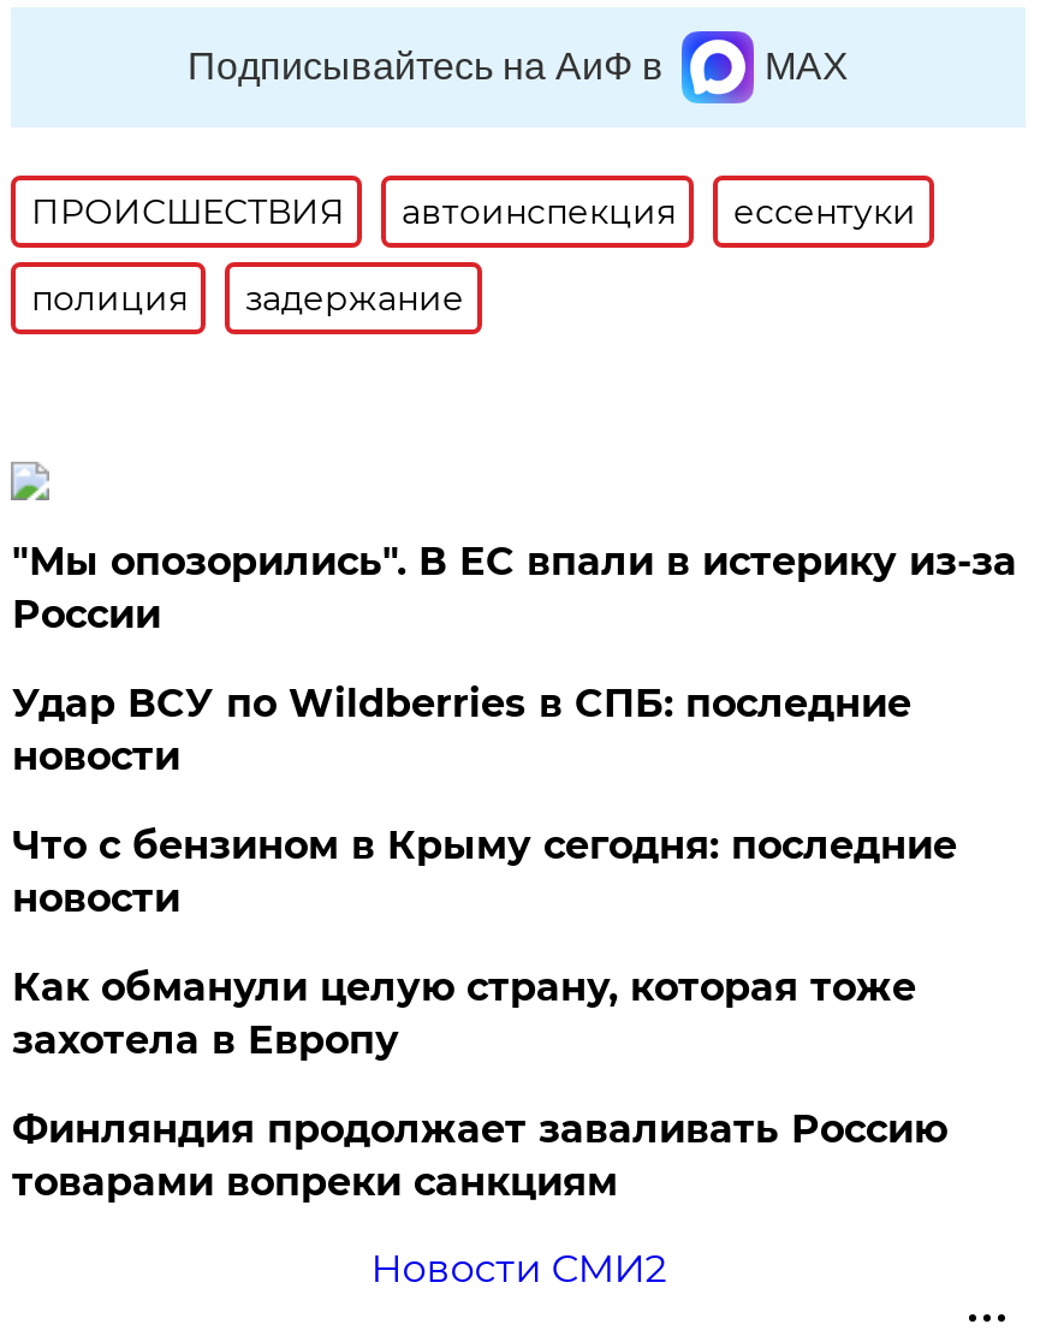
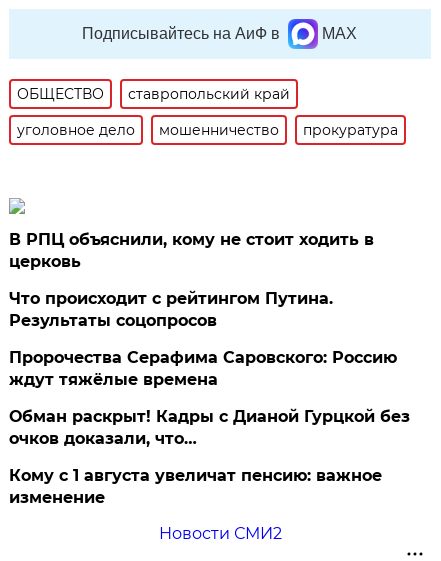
[31,189,916,232] ПРОИСШЕСТВИЯ | автоинспекция | ессентуки -> [17,84,290,102] ОБЩЕСТВО | ставропольский край
[31,275,464,319] полиция | задержание -> [17,120,398,138] уголовное дело | мошенничество | прокуратура
[12,538,1017,636] "Мы опозорились". В ЕС впали в истерику из-за | России -> [9,229,374,270] В РПЦ объяснили, кому не стоит ходить в | церковь
[12,679,911,778] Удар ВСУ по Wildberries в СПБ: последние | новости -> [9,288,333,329] Что происходит с рейтингом Путина. | Результаты соцопросов
[12,821,957,920] Что с бензином в Крыму сегодня: последние | новости -> [9,347,397,388] Пророчества Серафима Саровского: Россию | ждут тяжёлые времена
[12,963,916,1062] Как обманули целую страну, которая тоже | захотела в Европу -> [9,406,410,447] Обман раскрыт! Кадры с Дианой Гурцкой без | очков доказали, что…
[12,1105,947,1204] Финляндия продолжает заваливать Россию | товарами вопреки санкциям -> [9,465,382,506] Кому с 1 августа увеличат пенсию: важное | изменение

